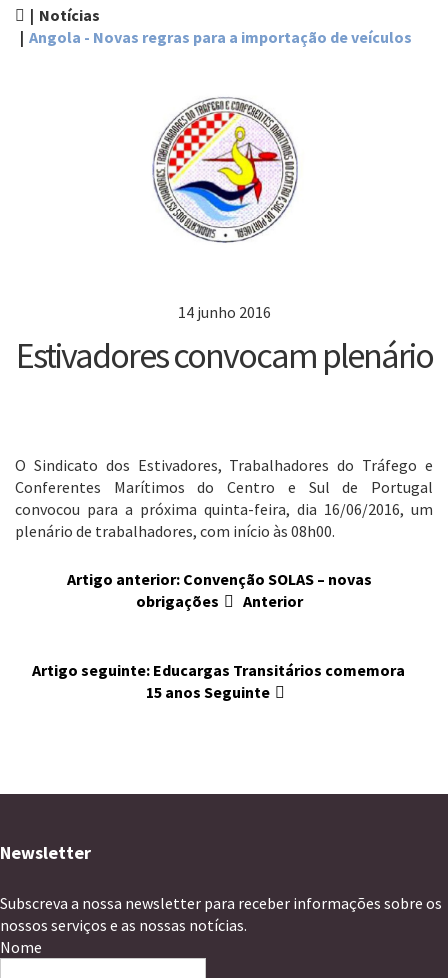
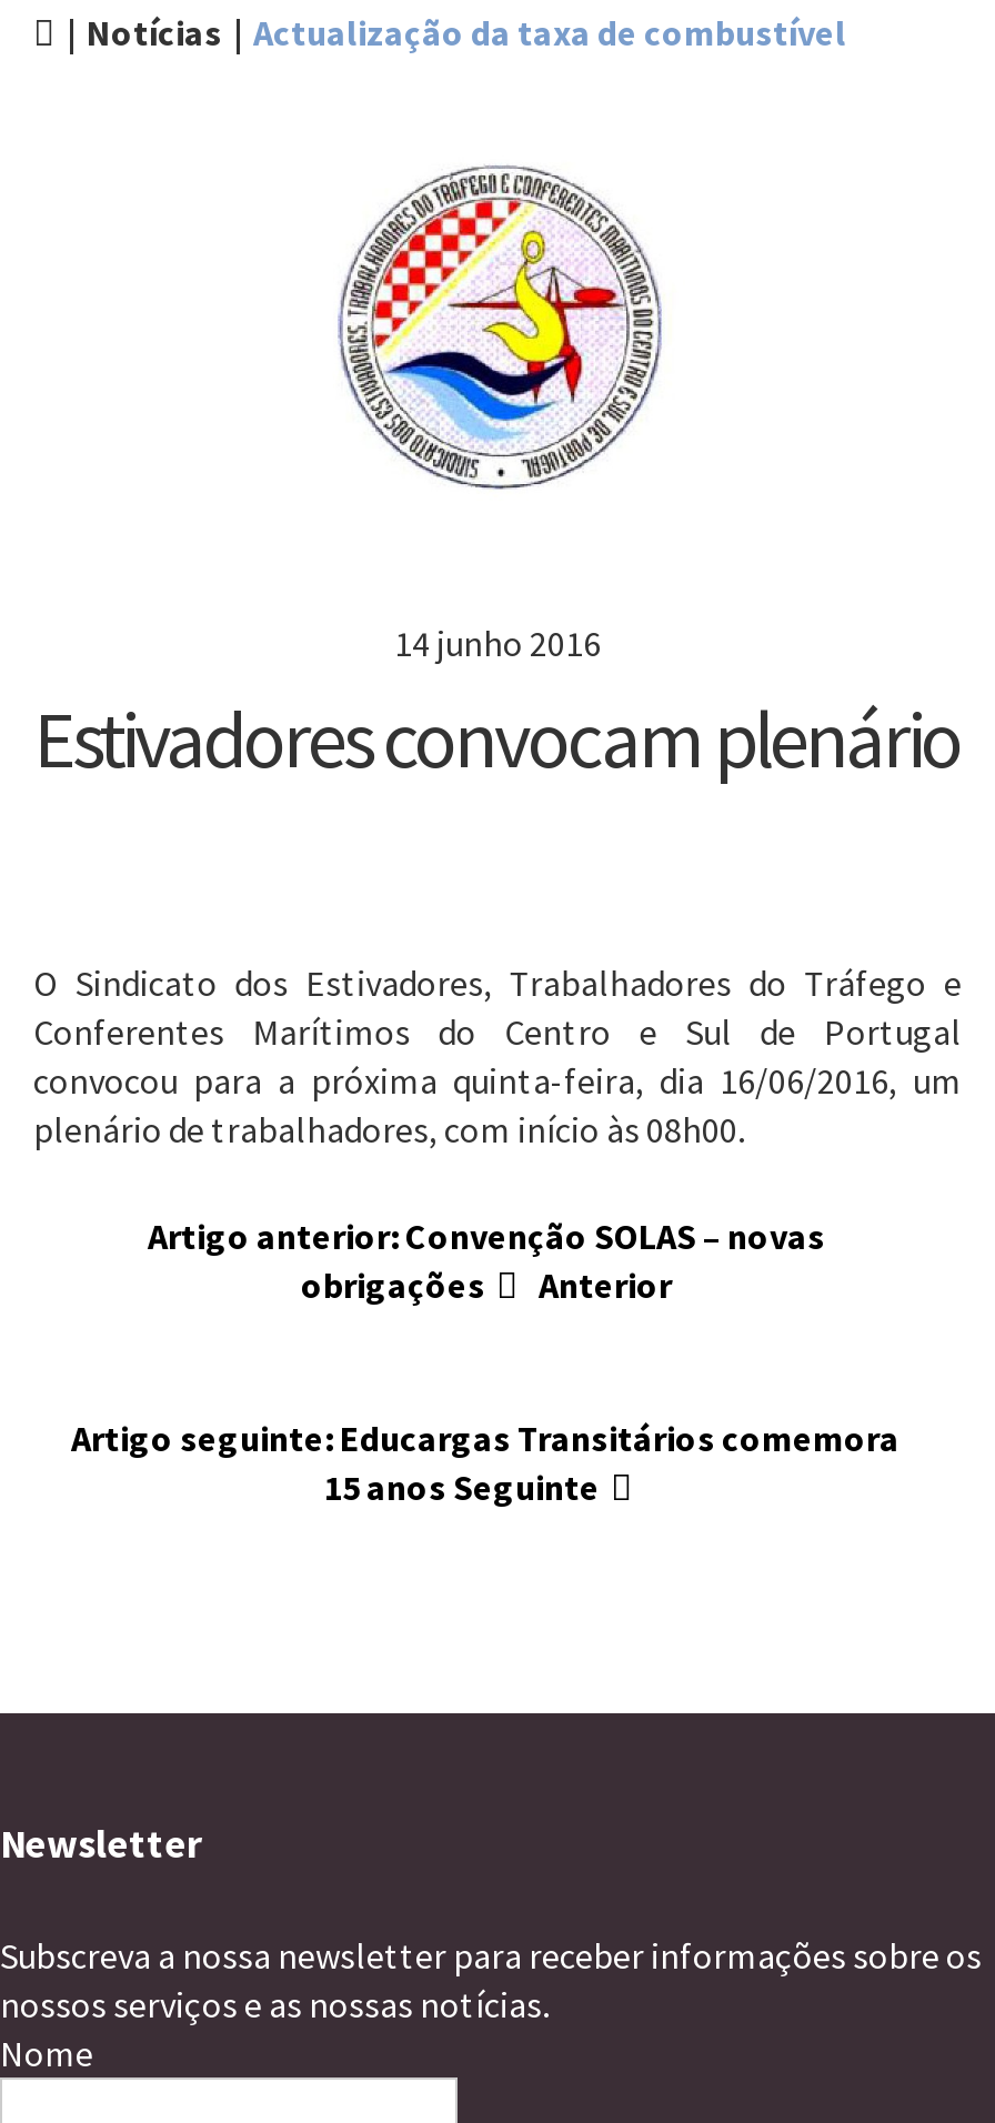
[29,27,412,47] Angola - Novas regras para a importação de veículos -> [253,10,846,54] Actualização da taxa de combustível

